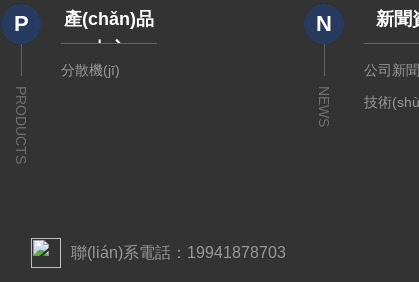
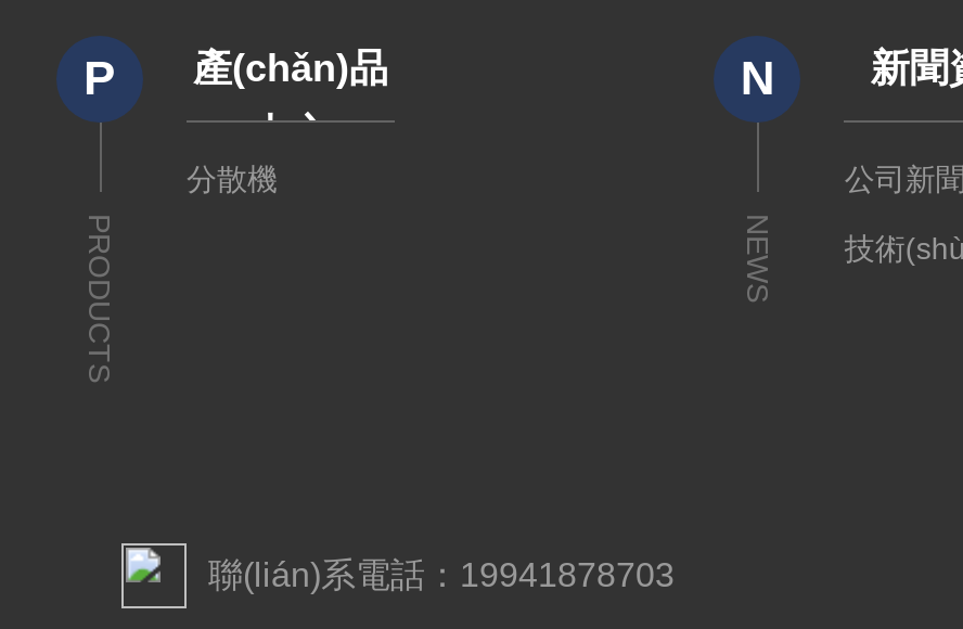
[61,62,120,78] 分散機(jī) -> [187,162,278,196] 分散機

